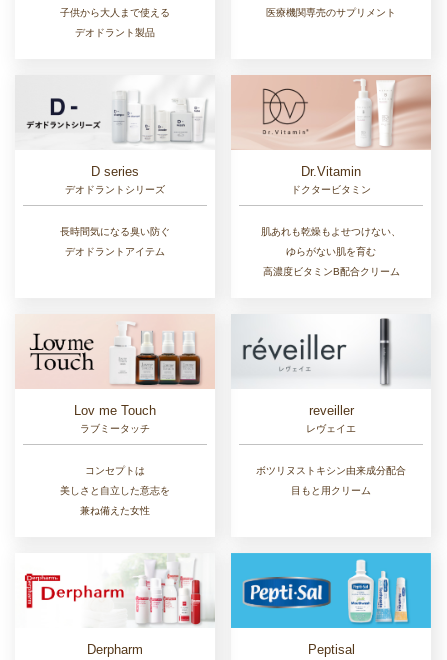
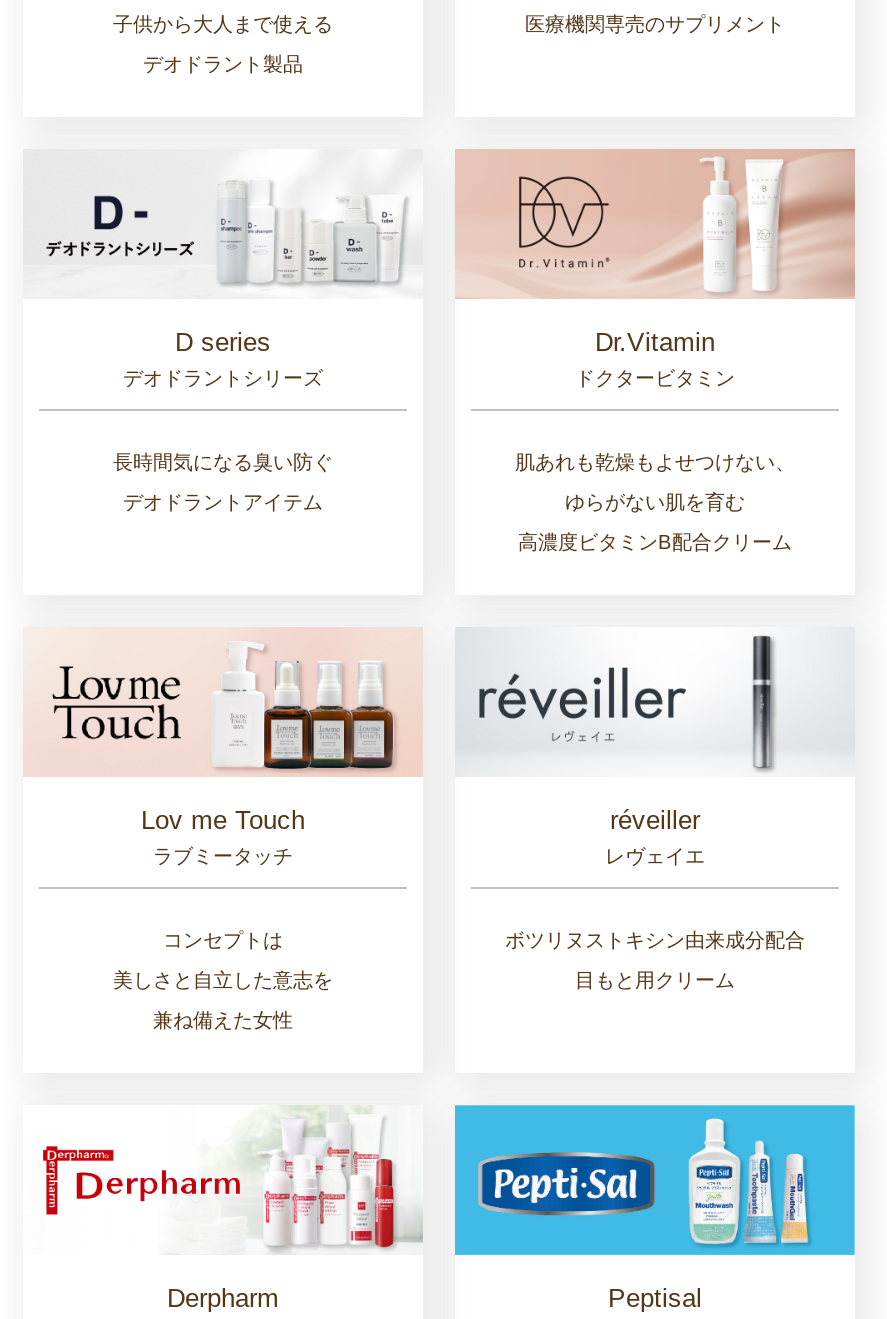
[308,403,353,418] reveiller -> [610,805,700,835] réveiller

